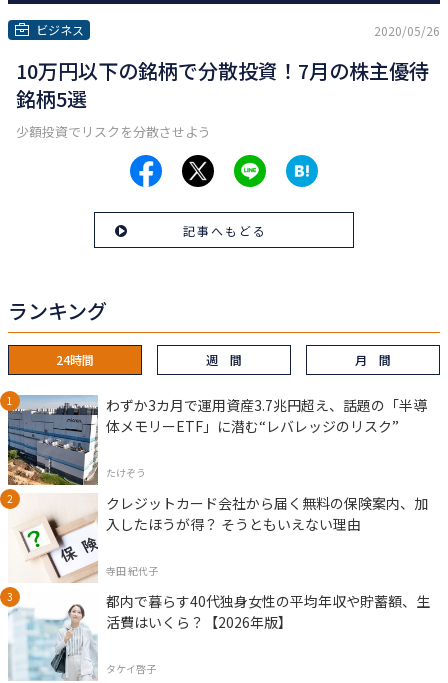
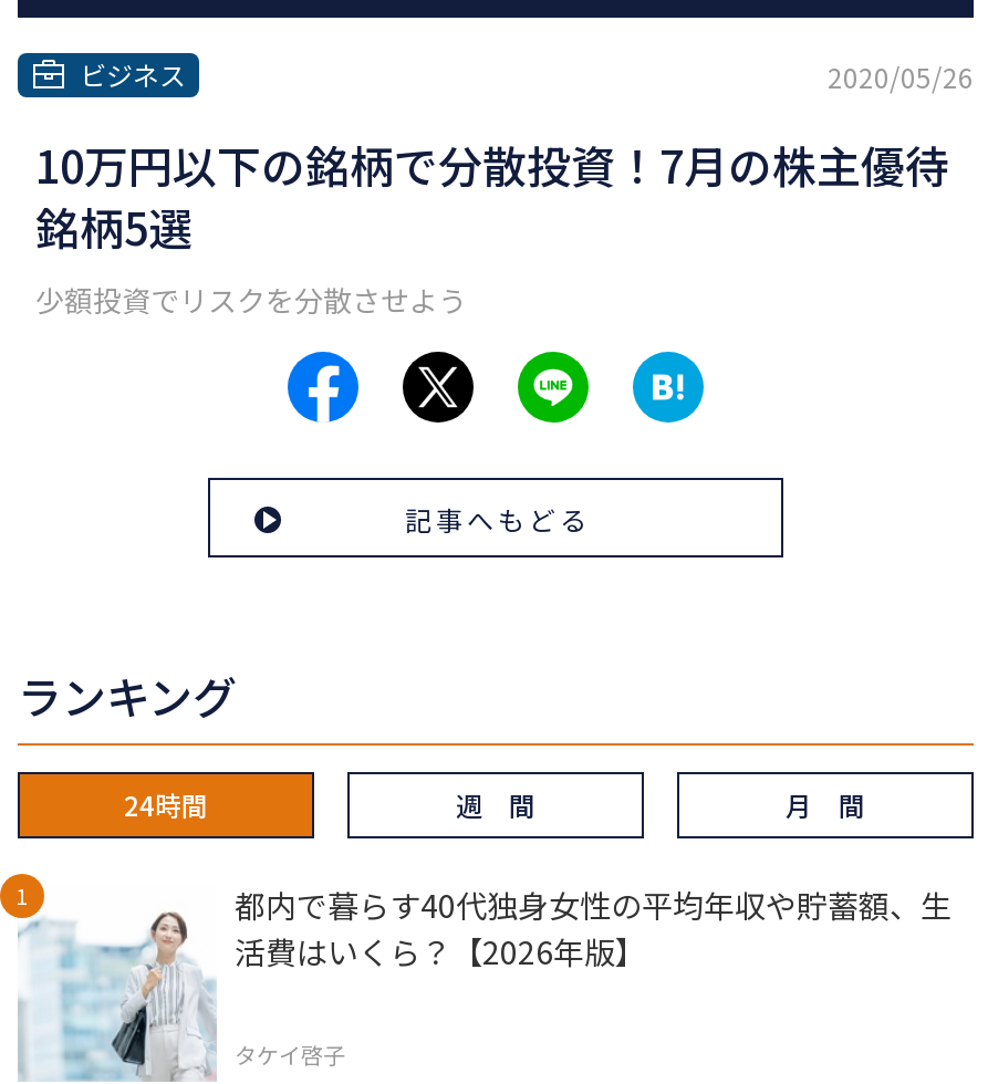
[3,394,428,583] [image] | わずか3カ月で運用資産3.7兆円超え、話題の「半導 | 体メモリーETF」に潜む“レバレッジのリスク” | たけぞう | クレジットカード会社から届く無料の保険案内、加 | 入したほうが得？ そうともいえない理由 | 寺田 紀代子 -> none

